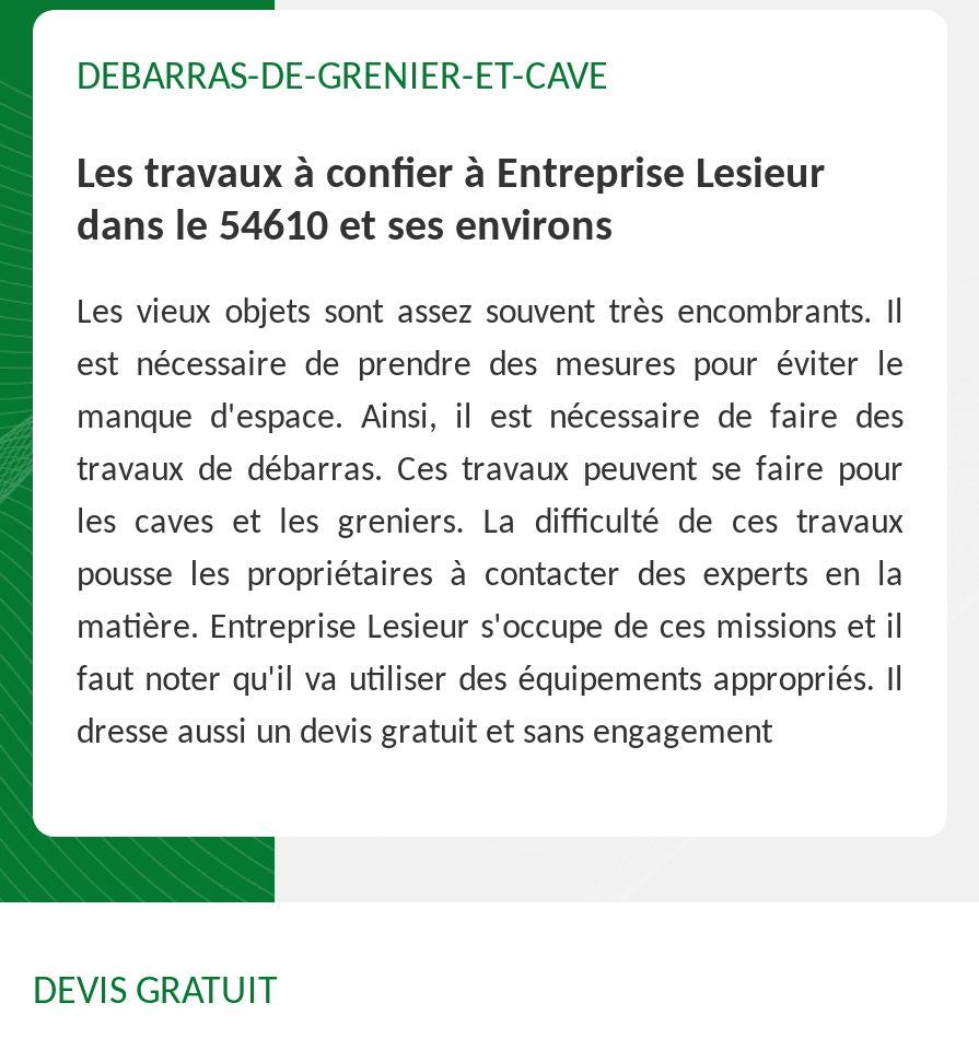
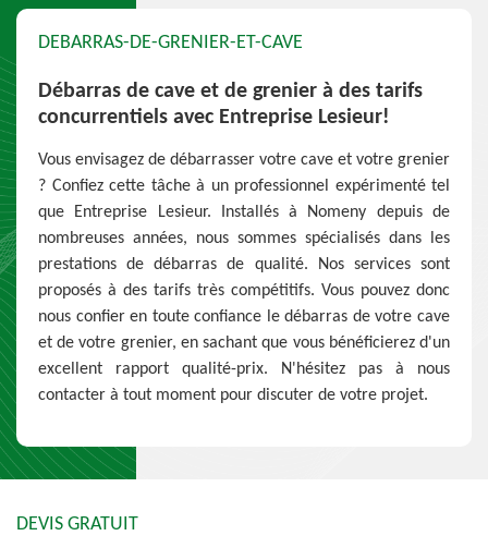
[77,154,904,751] Les travaux à confier à Entreprise Lesieur | dans le 54610 et ses environs | Les vieux objets sont assez souvent très encombrants. Il | est nécessaire de prendre des mesures pour éviter le | manque d'espace. Ainsi, il est nécessaire de faire des | travaux de débarras. Ces travaux peuvent se faire pour | les caves et les greniers. La difficulté de ces travaux | pousse les propriétaires à contacter des experts en la | matière. Entreprise Lesieur s'occupe de ces missions et il | faut noter qu'il va utiliser des équipements appropriés. Il | dresse aussi un devis gratuit et sans engagement -> [38,81,450,404] Débarras de cave et de grenier à des tarifs | concurrentiels avec Entreprise Lesieur! | Vous envisagez de débarrasser votre cave et votre grenier | ? Confiez cette tâche à un professionnel expérimenté tel | que Entreprise Lesieur. Installés à Nomeny depuis de | nombreuses années, nous sommes spécialisés dans les | prestations de débarras de qualité. Nos services sont | proposés à des tarifs très compétitifs. Vous pouvez donc | nous confier en toute confiance le débarras de votre cave | et de votre grenier, en sachant que vous bénéficierez d'un | excellent rapport qualité-prix. N'hésitez pas à nous | contacter à tout moment pour discuter de votre projet.

